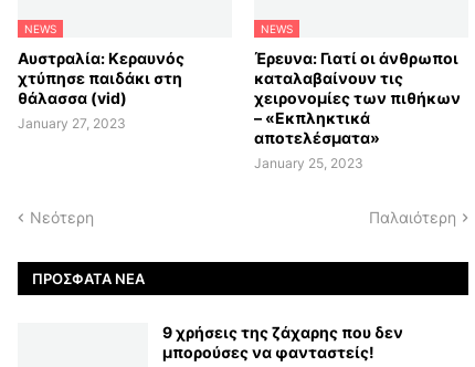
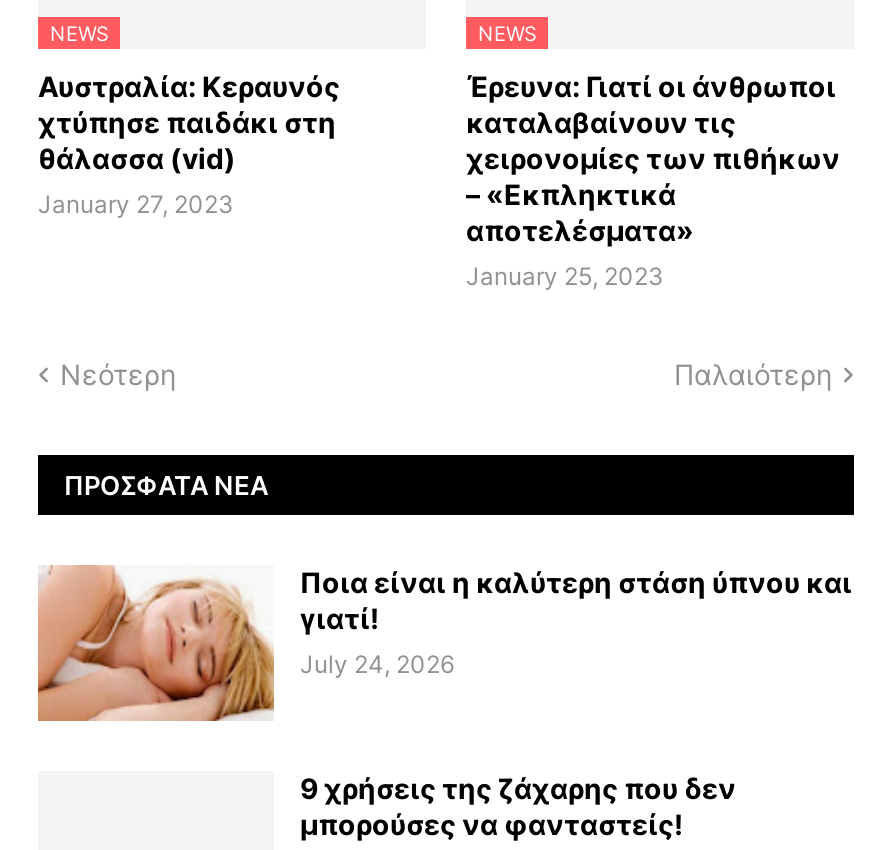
none -> [36,565,852,723] [image] | Ποια είναι η καλύτερη στάση ύπνου και | γιατί! | July 24, 2026

